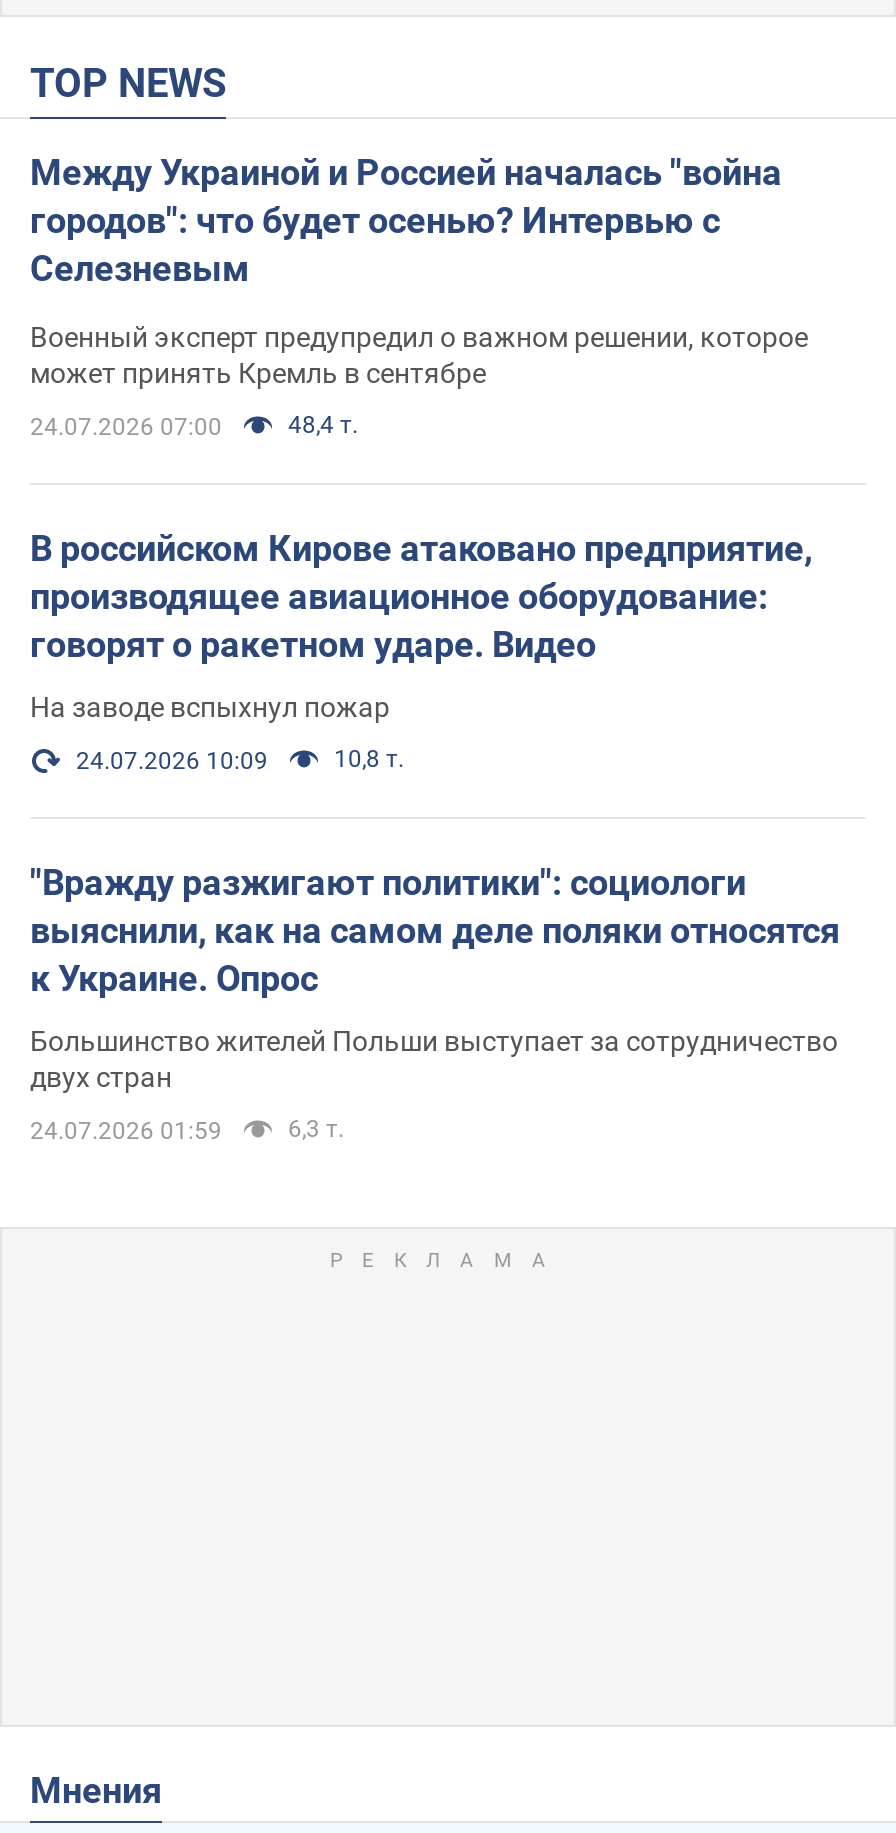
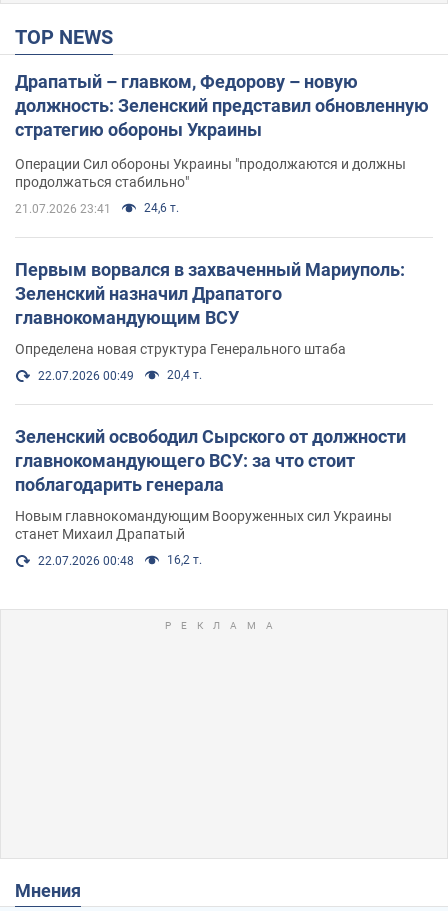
[30,150,782,288] Между Украиной и Россией началась "война | городов": что будет осенью? Интервью с | Селезневым -> [15,71,429,140] Драпатый – главком, Федорову – новую | должность: Зеленский представил обновленную | стратегию обороны Украины
[30,320,808,388] Военный эксперт предупредил о важном решении, которое | может принять Кремль в сентябре -> [15,156,406,190] Операции Сил обороны Украины "продолжаются и должны | продолжаться стабильно"
[30,410,358,440] 24.07.2026 07:00 | 48,4 т. -> [15,201,179,216] 21.07.2026 23:41 | 24,6 т.
[30,526,812,664] В российском Кирове атаковано предприятие, | производящее авиационное оборудование: | говорят о ракетном ударе. Видео -> [15,259,405,328] Первым ворвался в захваченный Мариуполь: | Зеленский назначил Драпатого | главнокомандующим ВСУ
[30,690,390,722] На заводе вспыхнул пожар -> [15,341,346,357] Определена новая структура Генерального штаба
[76,744,404,774] 24.07.2026 10:09 | 10,8 т. -> [38,368,202,383] 22.07.2026 00:49 | 20,4 т.
[30,860,840,998] "Вражду разжигают политики": социологи | выяснили, как на самом деле поляки относятся | к Украине. Опрос -> [15,426,406,495] Зеленский освободил Сырского от должности | главнокомандующего ВСУ: за что стоит | поблагодарить генерала
[30,1024,838,1092] Большинство жителей Польши выступает за сотрудничество | двух стран -> [15,508,392,542] Новым главнокомандующим Вооруженных сил Украины | станет Михаил Драпатый
[30,1114,344,1144] 24.07.2026 01:59 | 6,3 т. -> [38,553,202,568] 22.07.2026 00:48 | 16,2 т.

